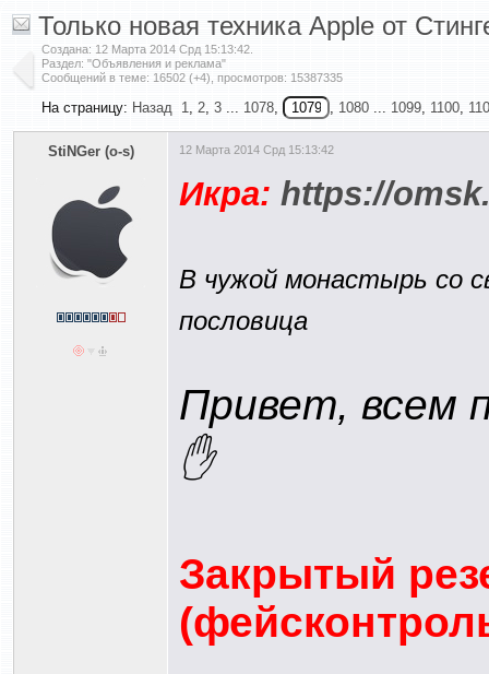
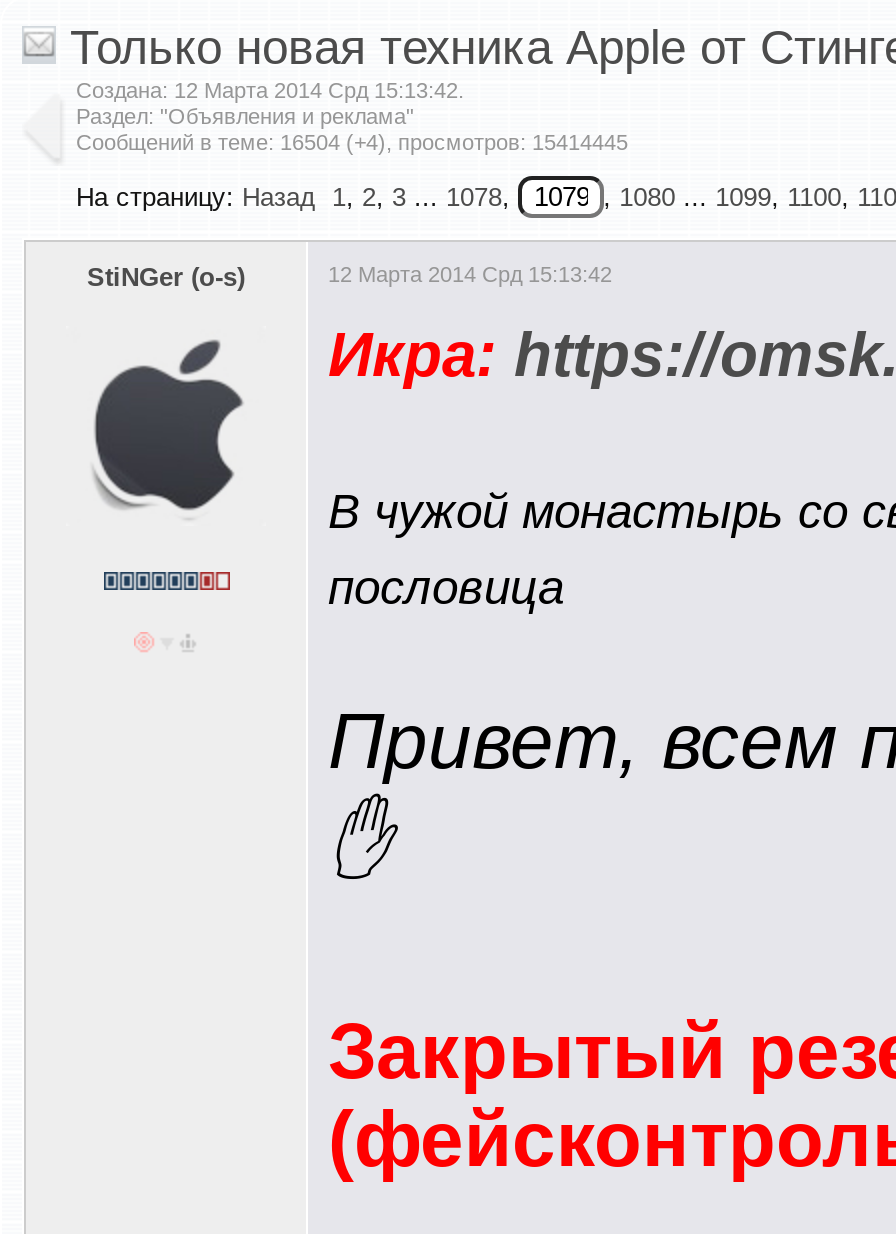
[41,71,343,84] Сообщений в теме: 16502 (+4), просмотров: 15387335 -> [76,130,628,154] Сообщений в теме: 16504 (+4), просмотров: 15414445

